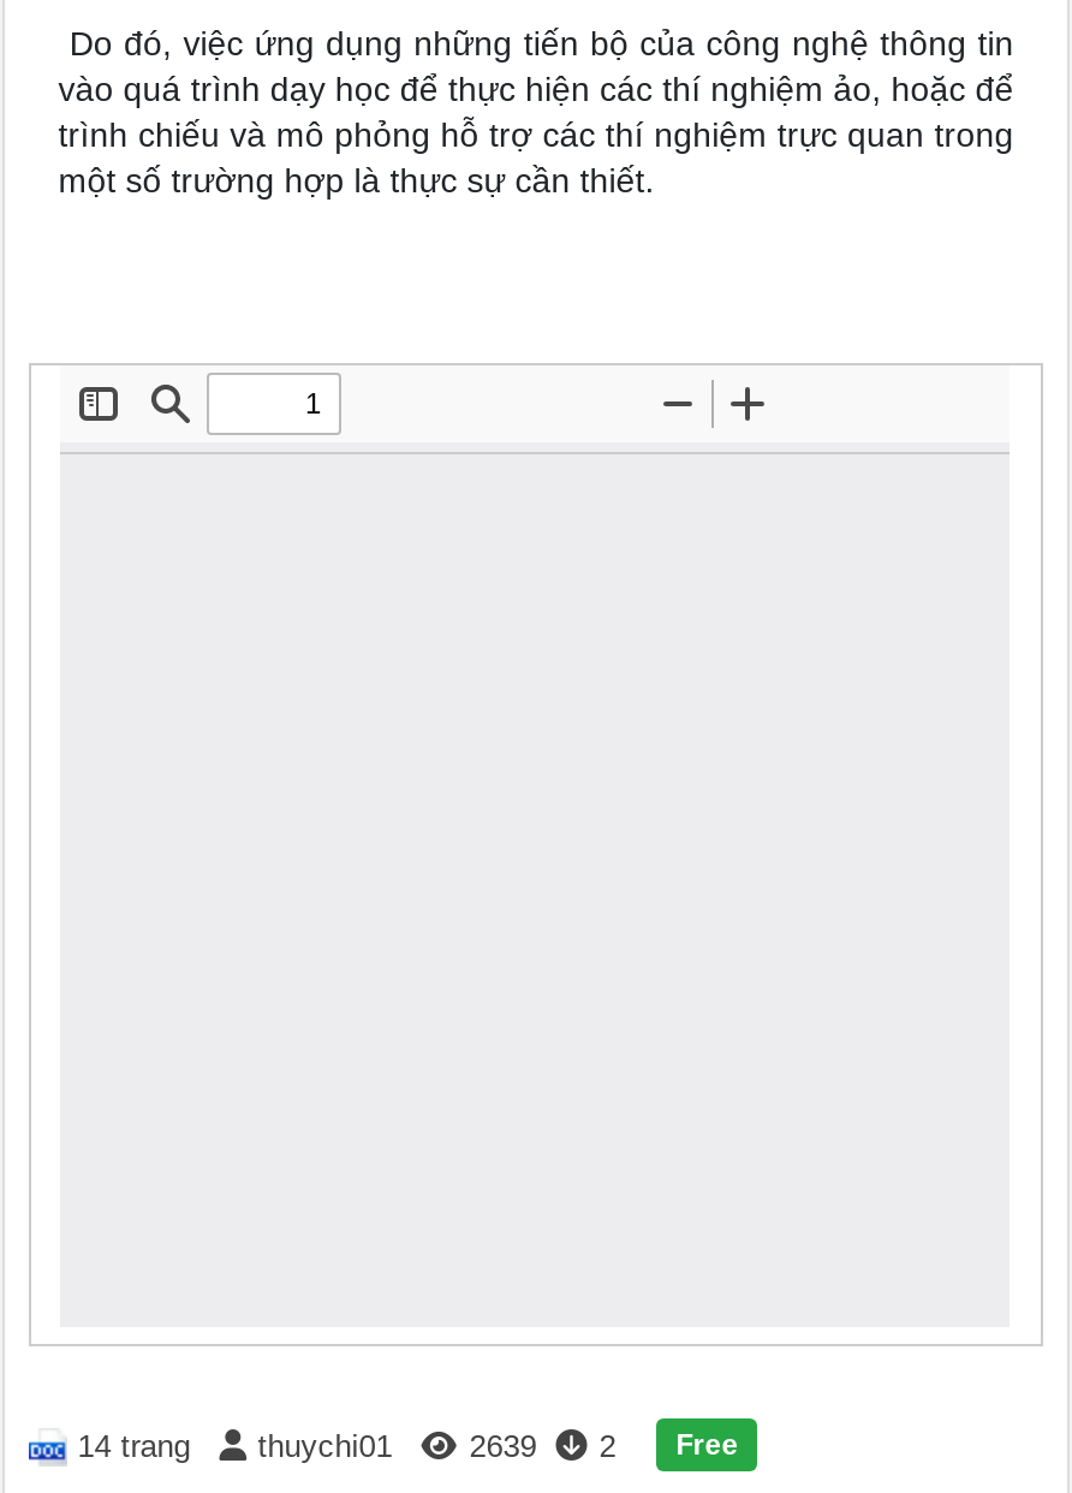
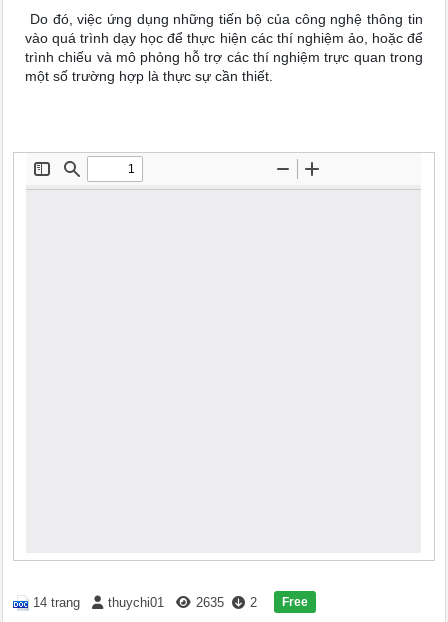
[469,1428,738,1465] 2639 2 Free -> [196,595,308,610] 2635 2 Free

